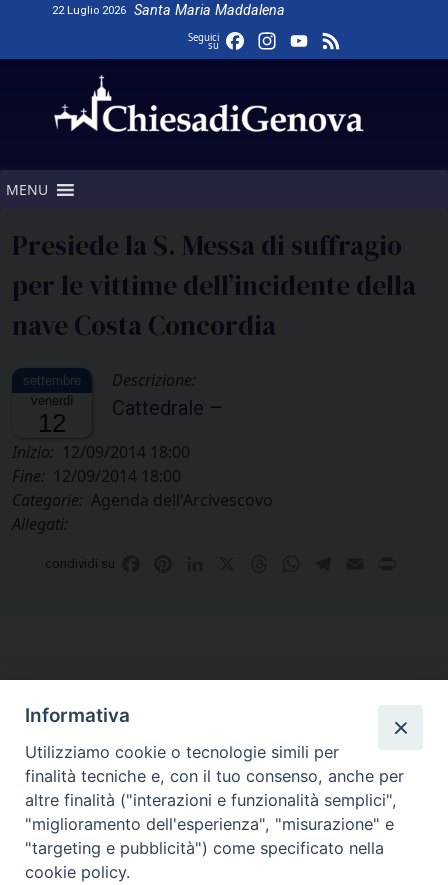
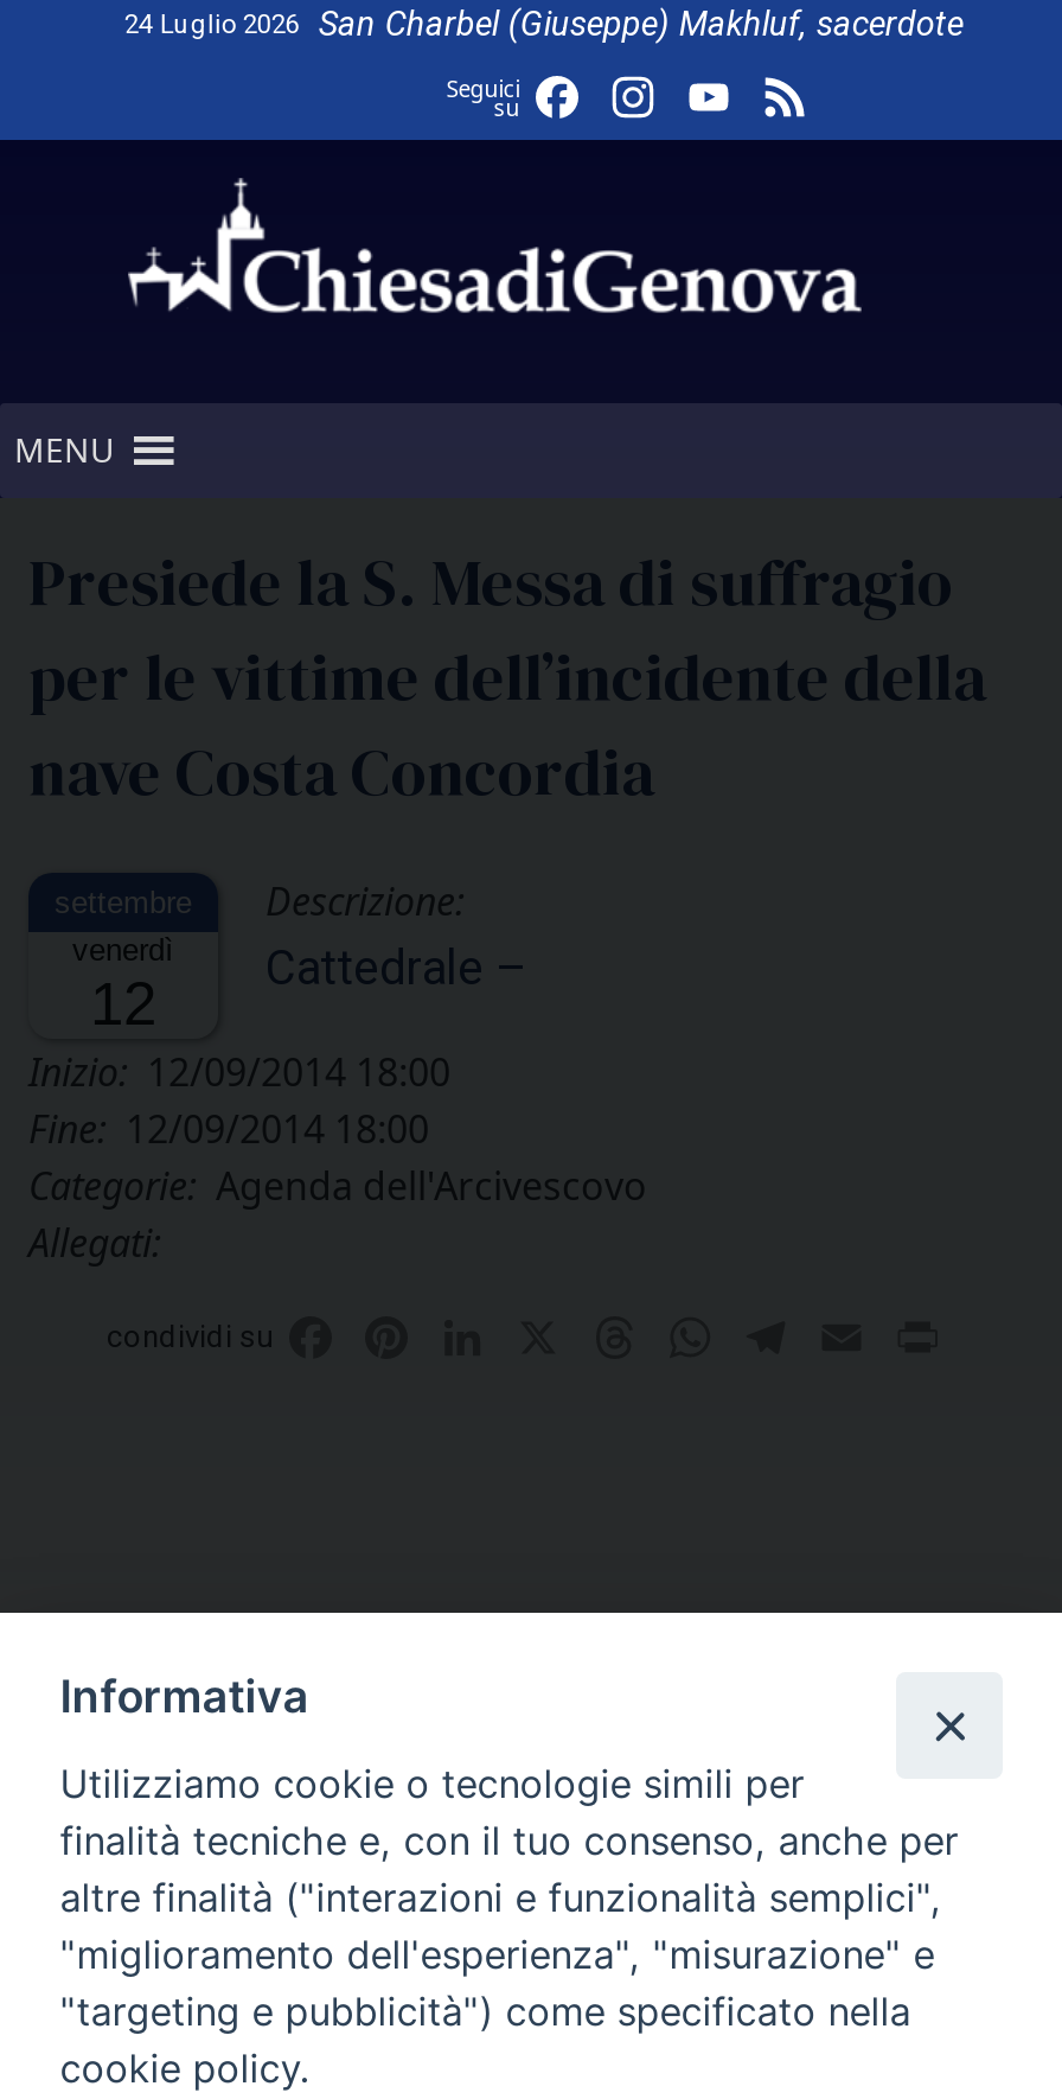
[52,2,285,19] 22 Luglio 2026 | Santa Maria Maddalena -> [124,5,963,45] 24 Luglio 2026 | San Charbel (Giuseppe) Makhluf, sacerdote

